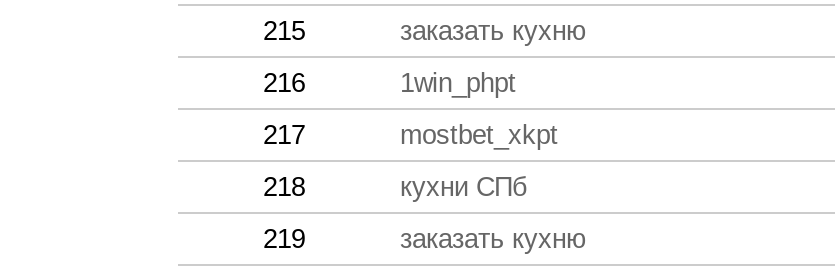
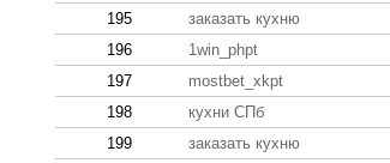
[263,16,305,46] 215 -> [106,10,131,28] 195
[263,68,305,98] 216 -> [106,41,131,59] 196
[263,120,305,150] 217 -> [106,72,131,90] 197
[263,172,305,202] 218 -> [106,103,131,121] 198
[263,224,305,254] 219 -> [106,134,131,152] 199

